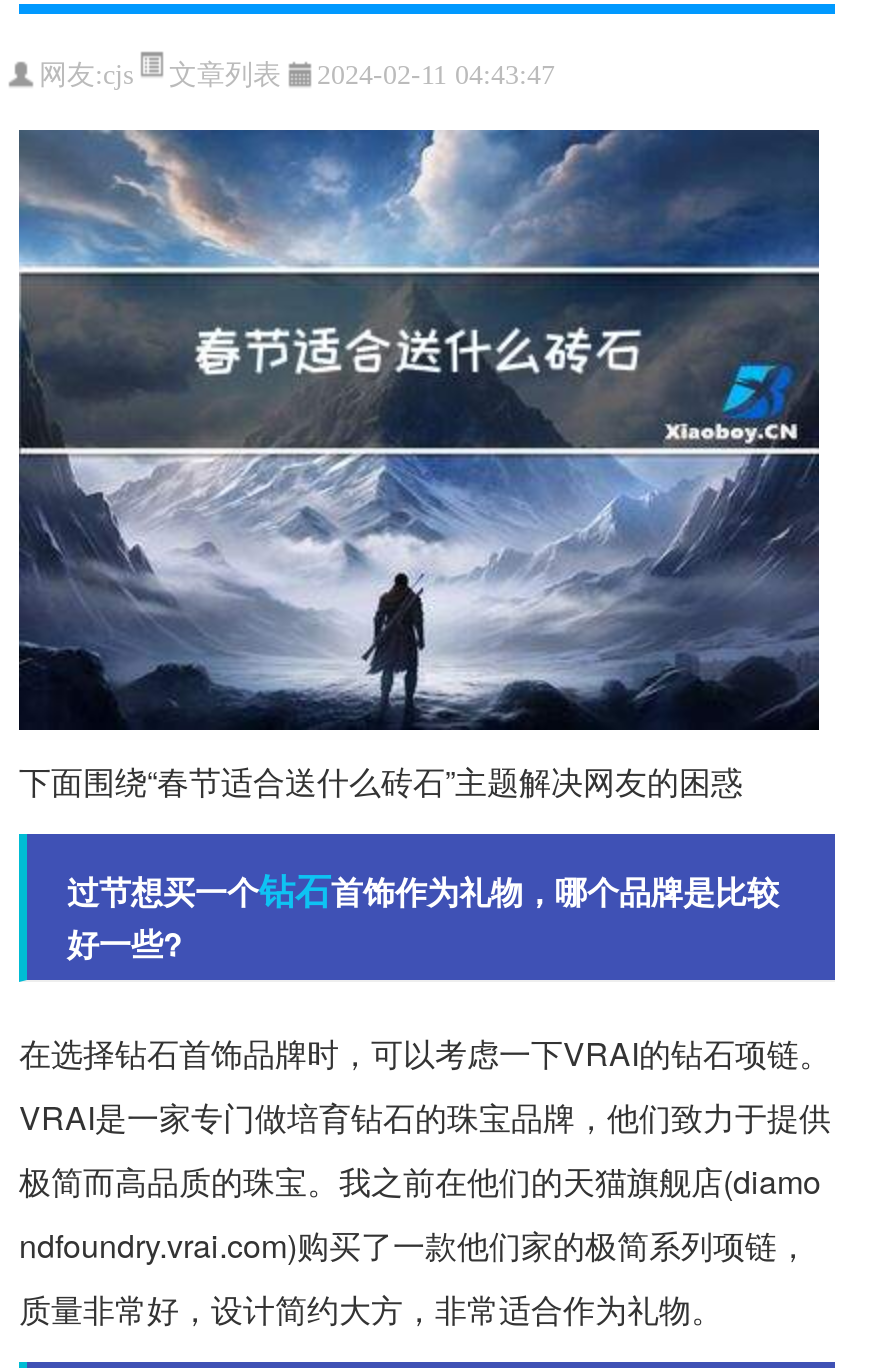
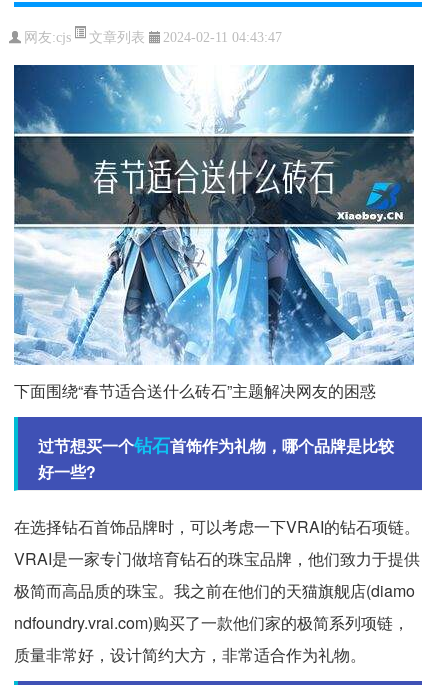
[17,128,821,732] [image] -> [13,64,415,366] [image]

